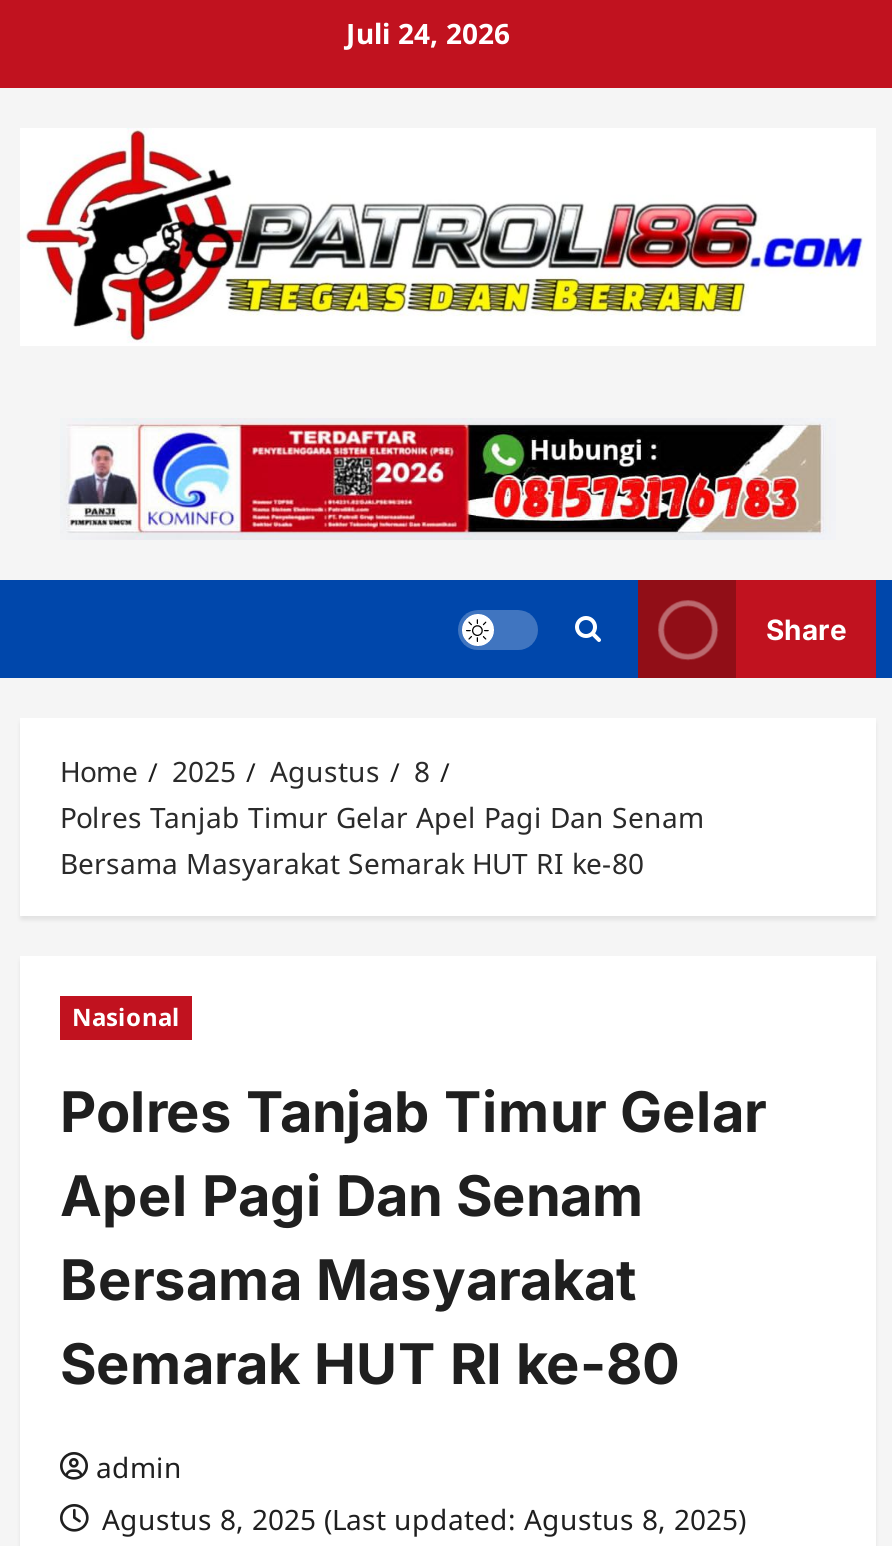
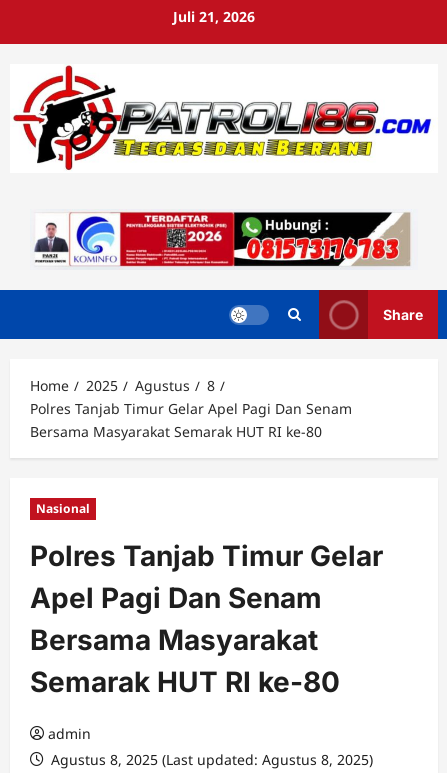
[346,14,510,52] Juli 24, 2026 -> [173,7,255,26] Juli 21, 2026

